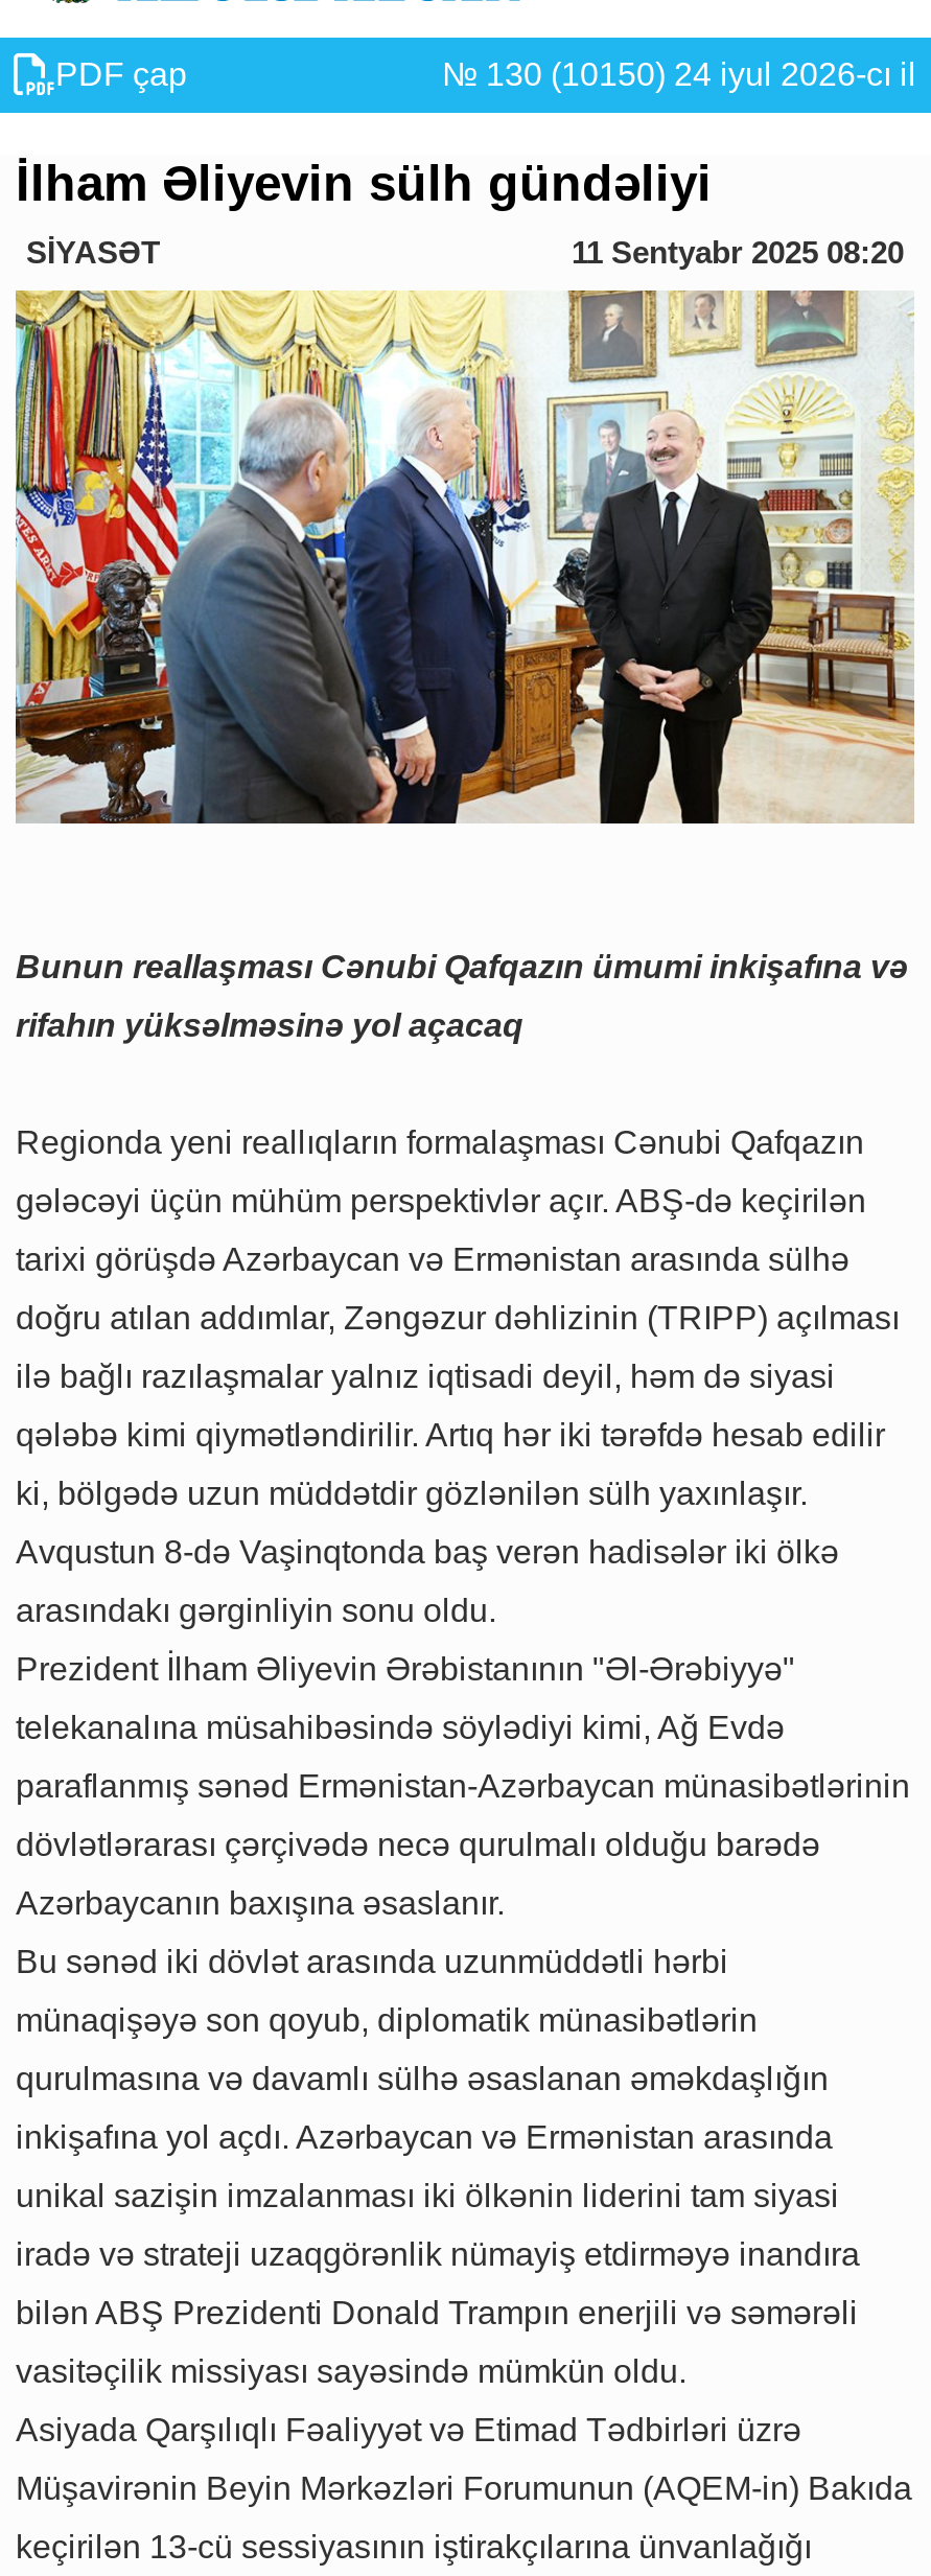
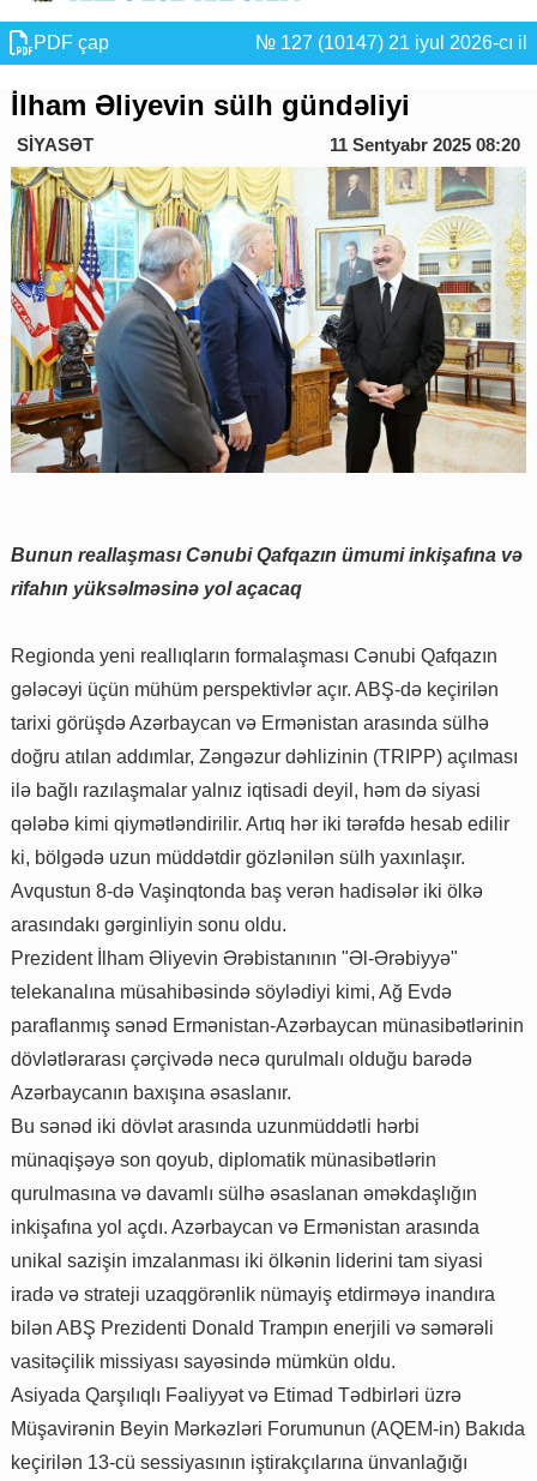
[442,56,916,92] № 130 (10150) 24 iyul 2026-cı il -> [255,32,527,53] № 127 (10147) 21 iyul 2026-cı il

